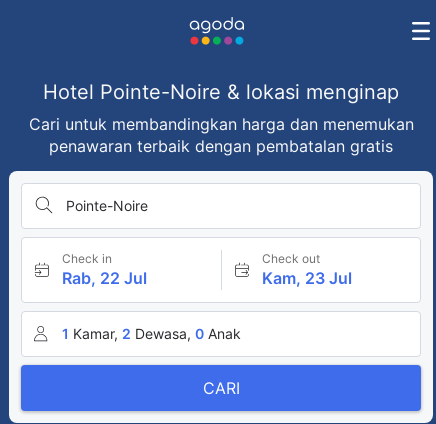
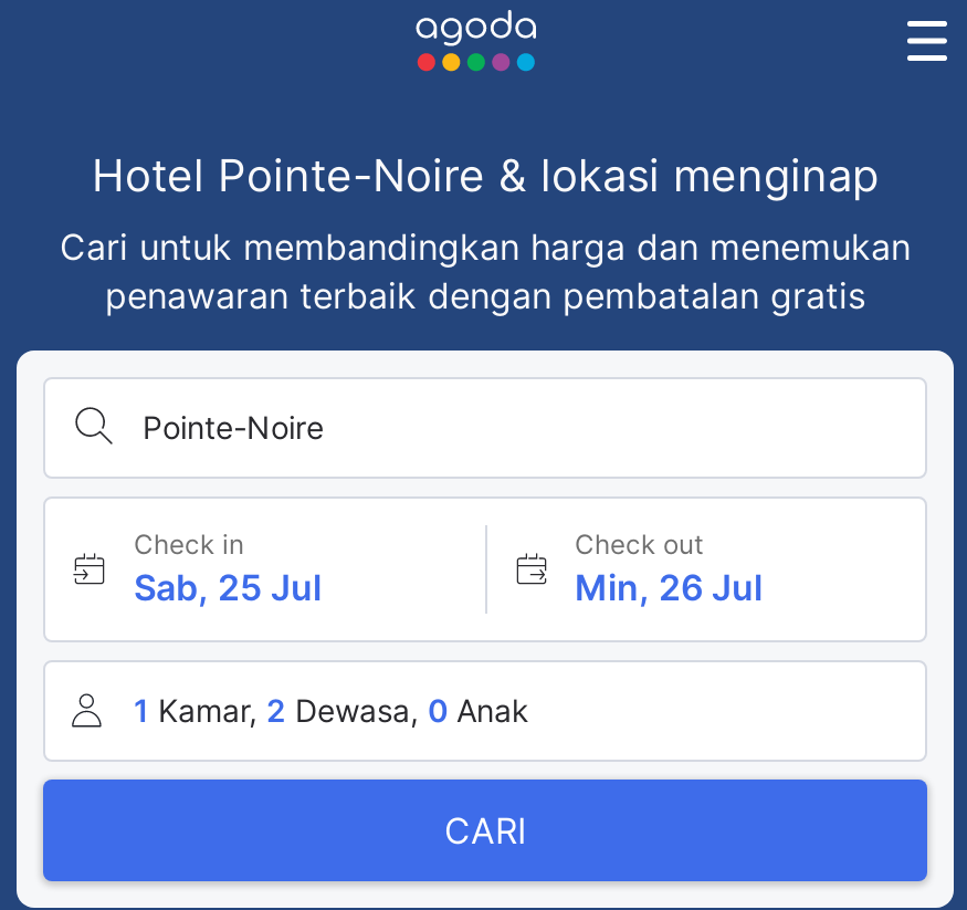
[62,268,147,288] Rab, 22 Jul -> [134,565,322,609] Sab, 25 Jul
[261,268,351,288] Kam, 23 Jul -> [575,565,763,609] Min, 26 Jul

